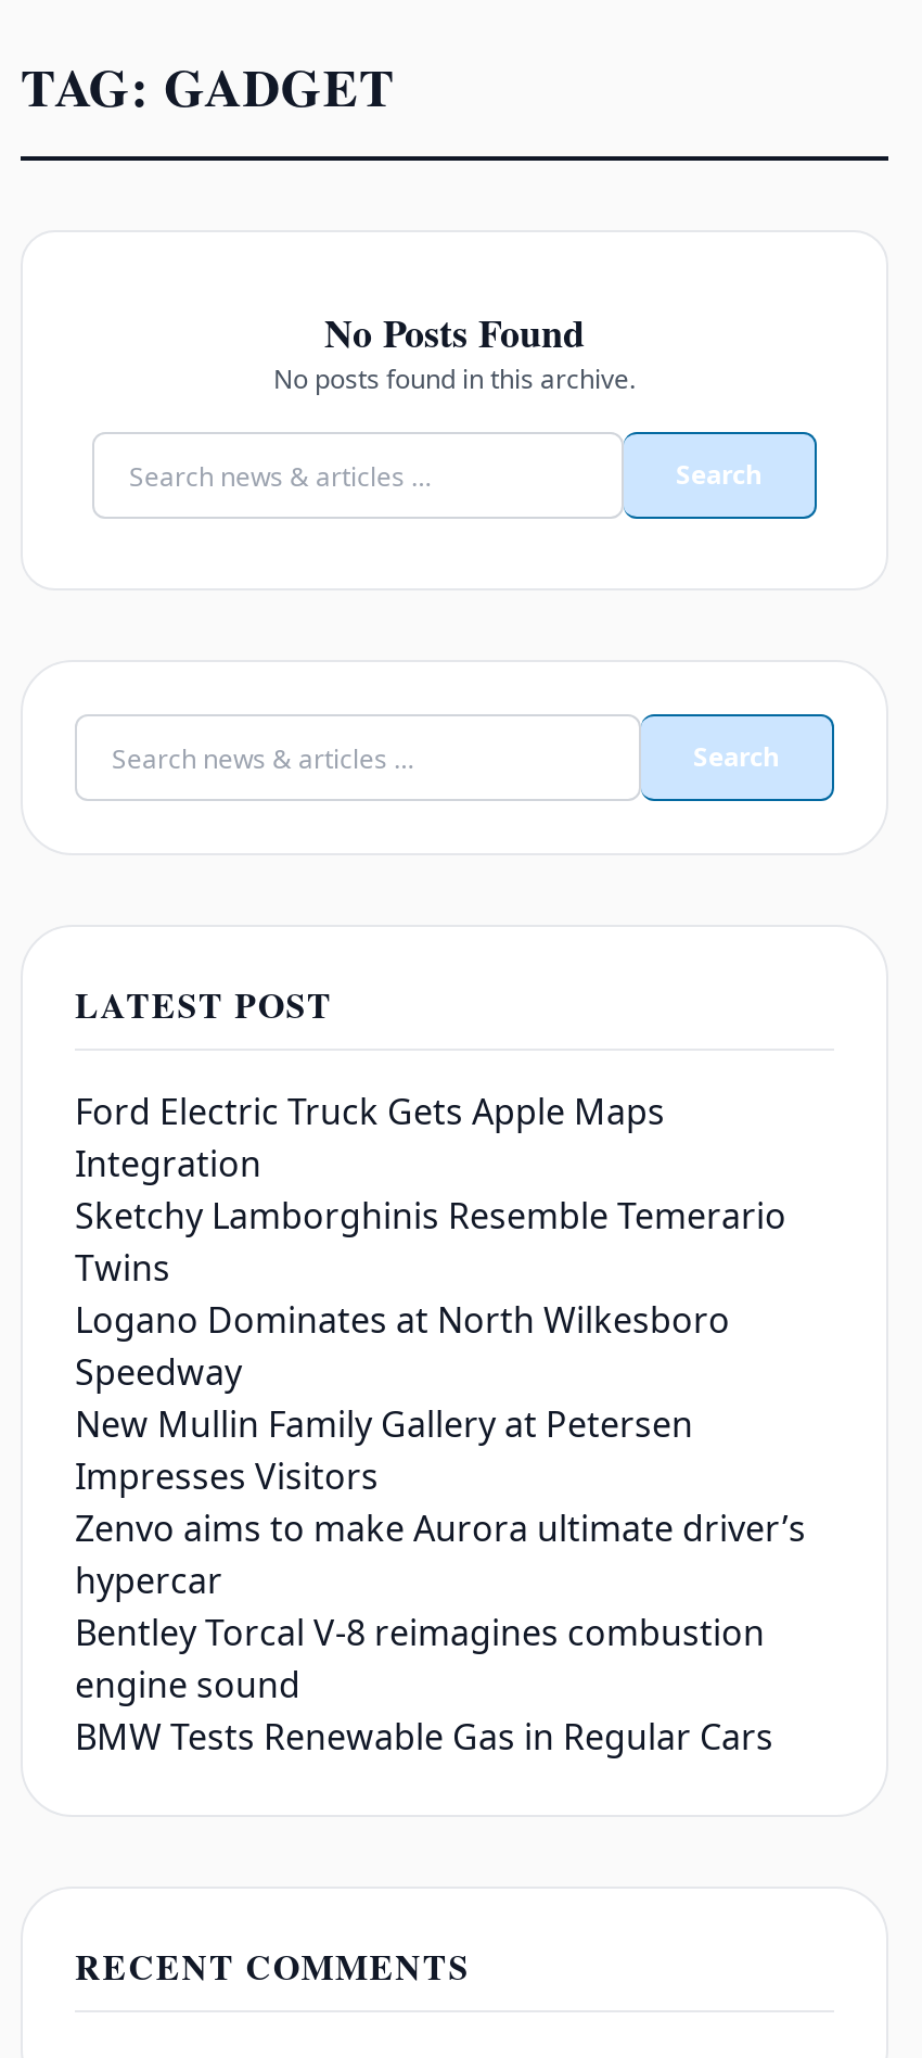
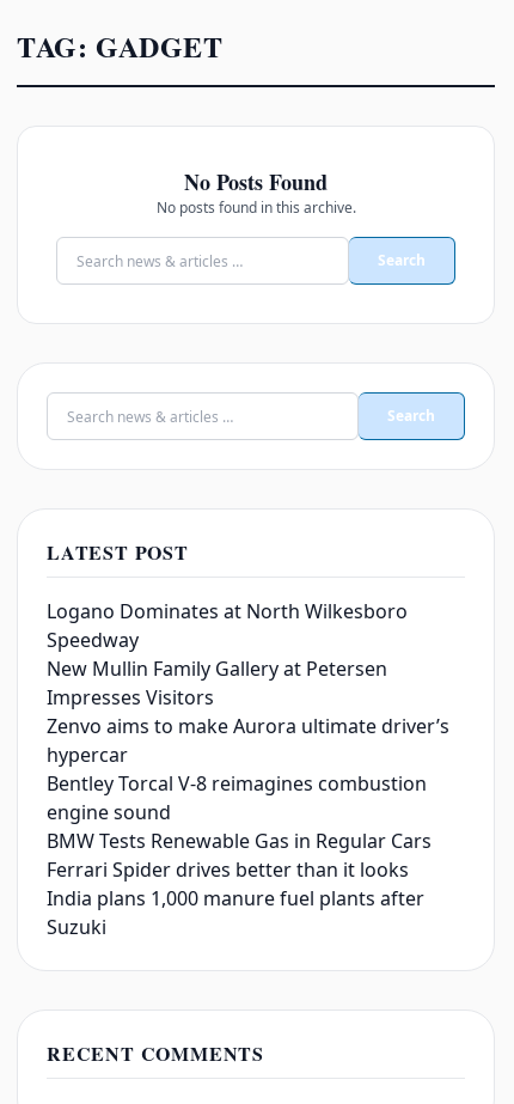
[75,1088,786,1292] Ford Electric Truck Gets Apple Maps | Integration | Sketchy Lamborghinis Resemble Temerario | Twins -> none
moved [75,1296,806,1761] -> [47,598,449,854]: Logano Dominates at North Wilkesboro | Speedway | New Mullin Family Gallery at Petersen | ... | engine sound | BMW Tests Renewable Gas in Regular Cars
none -> [47,856,424,940] Ferrari Spider drives better than it looks | India plans 1,000 manure fuel plants after | Suzuki

